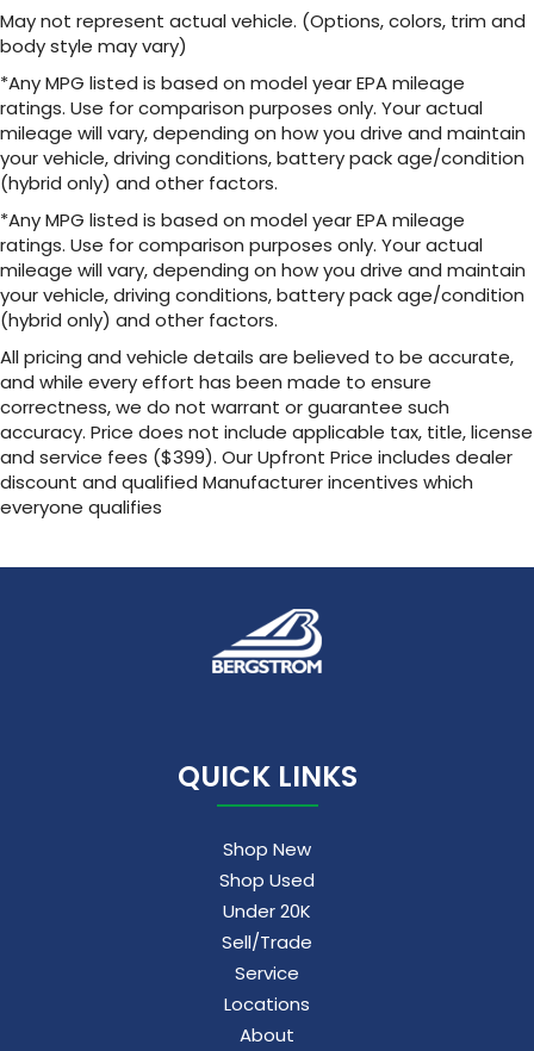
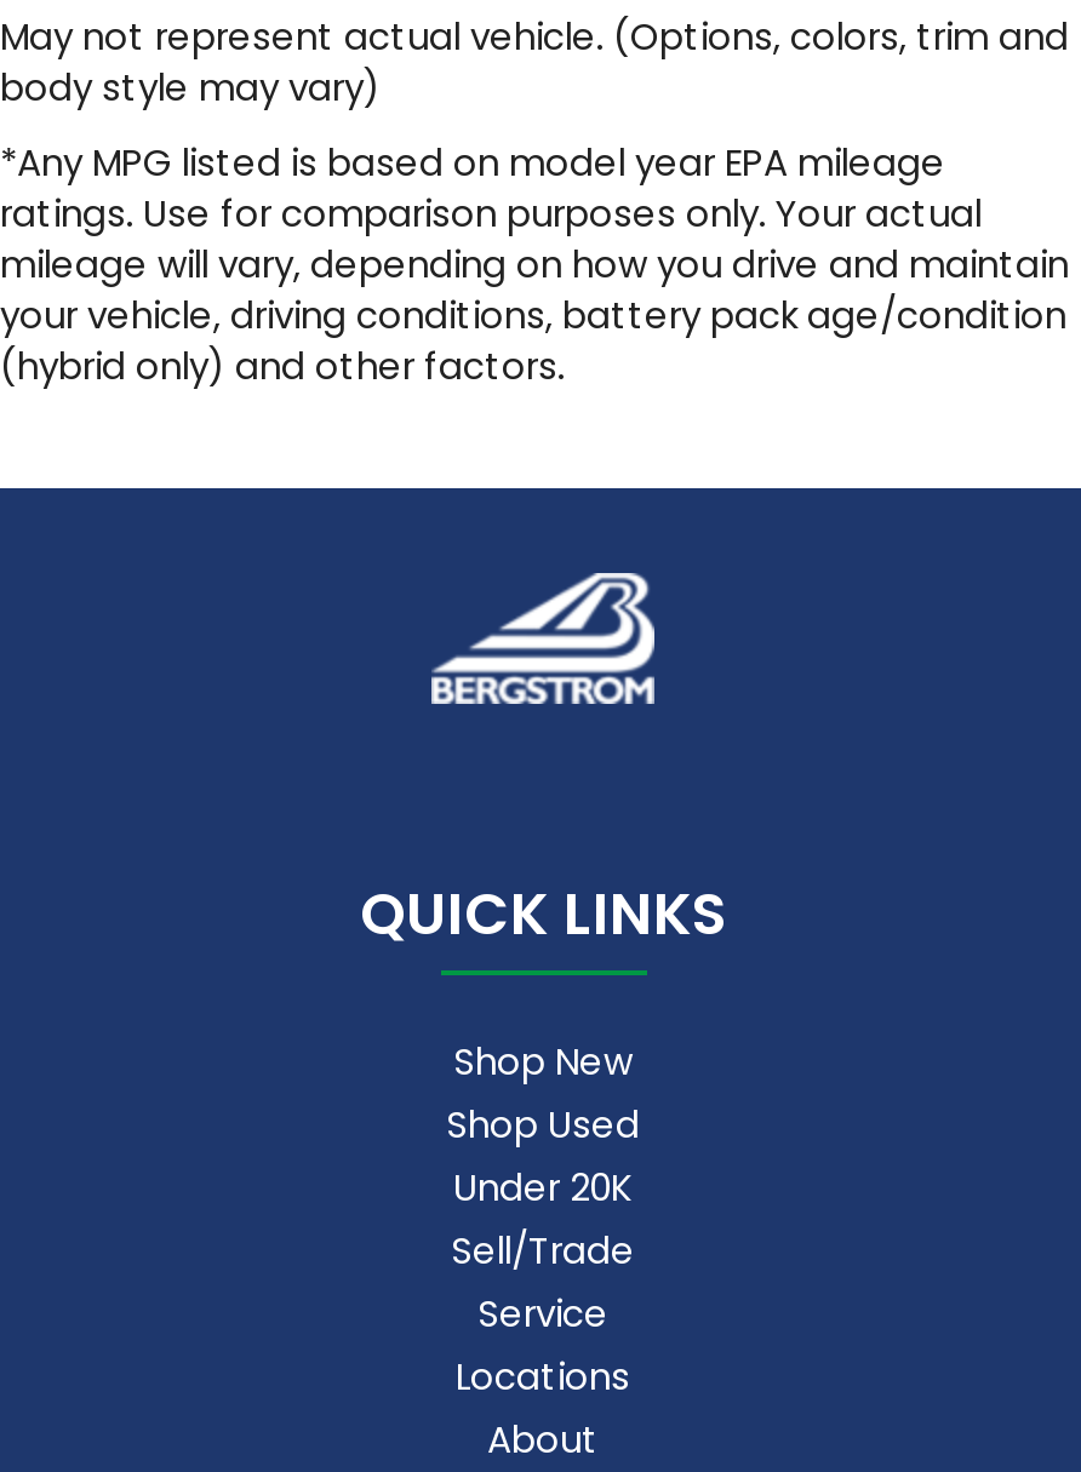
[0,207,533,519] *Any MPG listed is based on model year EPA mileage | ratings. Use for comparison purposes only. Your actual | mileage will vary, depending on how you drive and maintain | your vehicle, driving conditions, battery pack age/condition | (hybrid only) and other factors. | All pricing and vehicle details are believed to be accurate, | and while every effort has been made to ensure | correctness, we do not warrant or guarantee such | accuracy. Price does not include applicable tax, title, license | and service fees ($399). Our Upfront Price includes dealer | discount and qualified Manufacturer incentives which | everyone qualifies -> none

